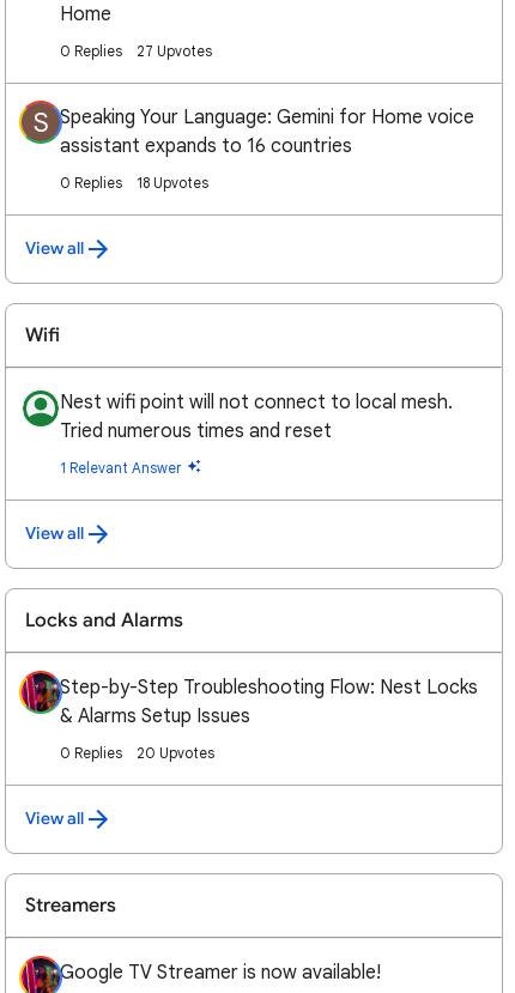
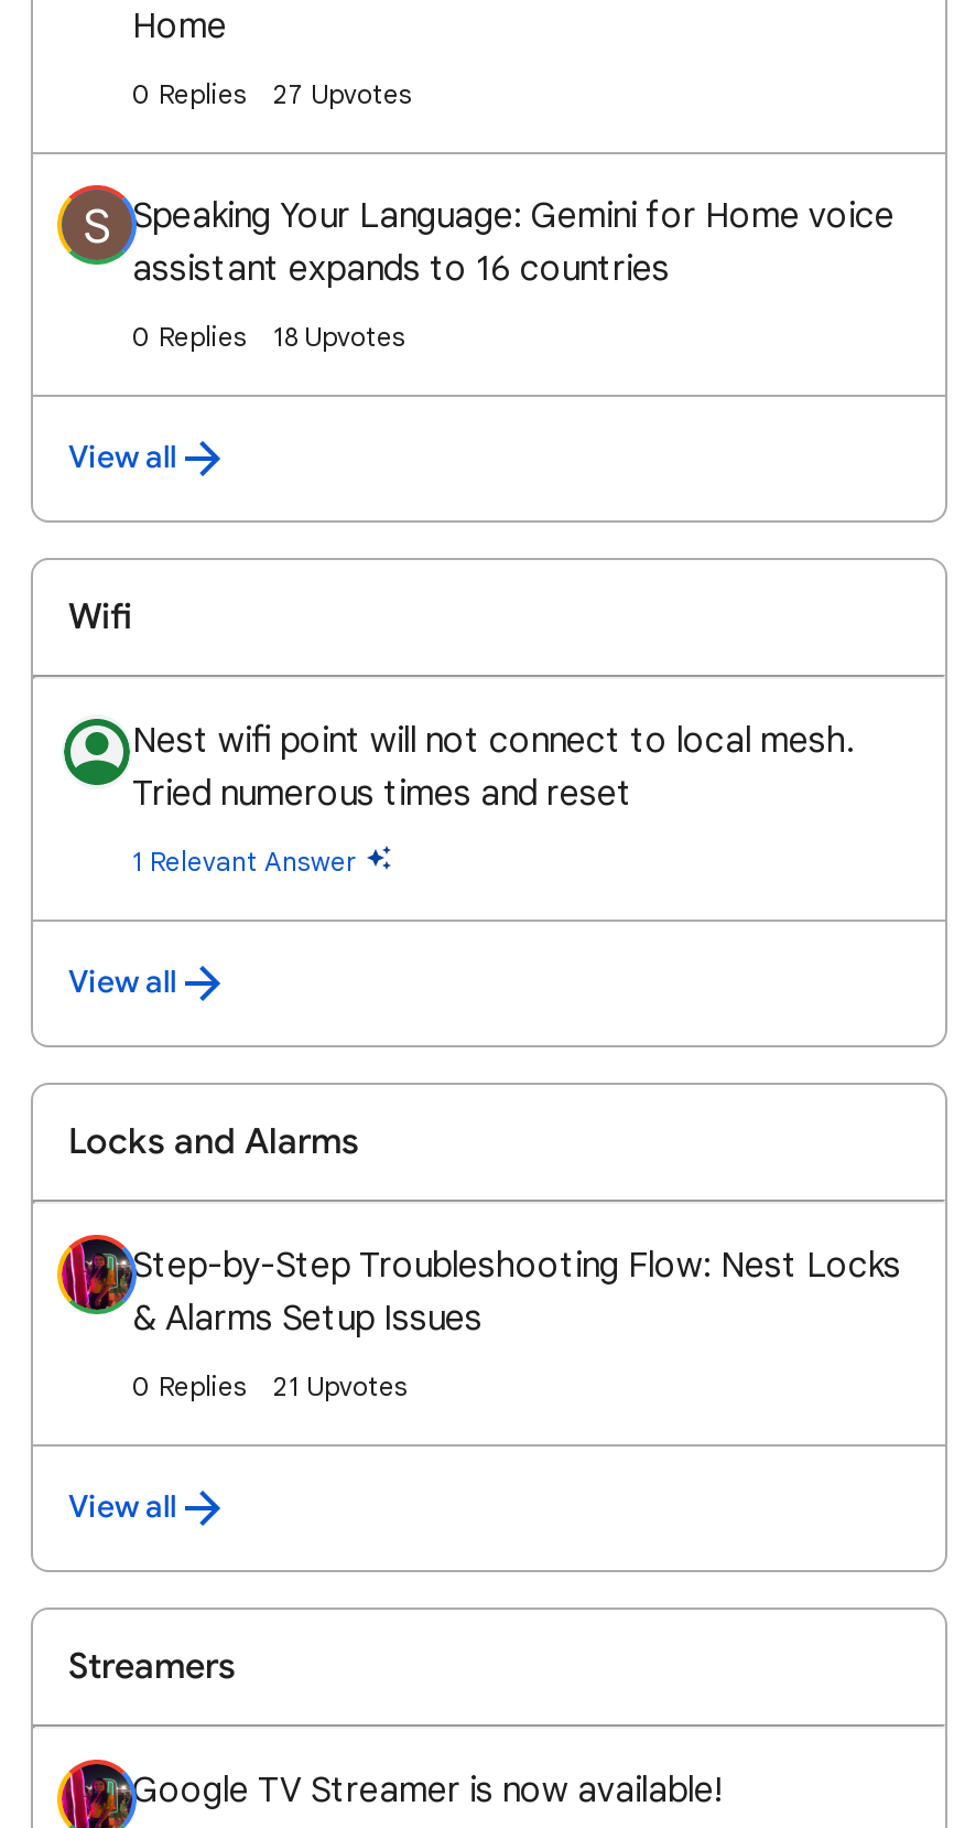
[137,744,214,762] 20 Upvotes -> [273,1369,408,1402] 21 Upvotes

